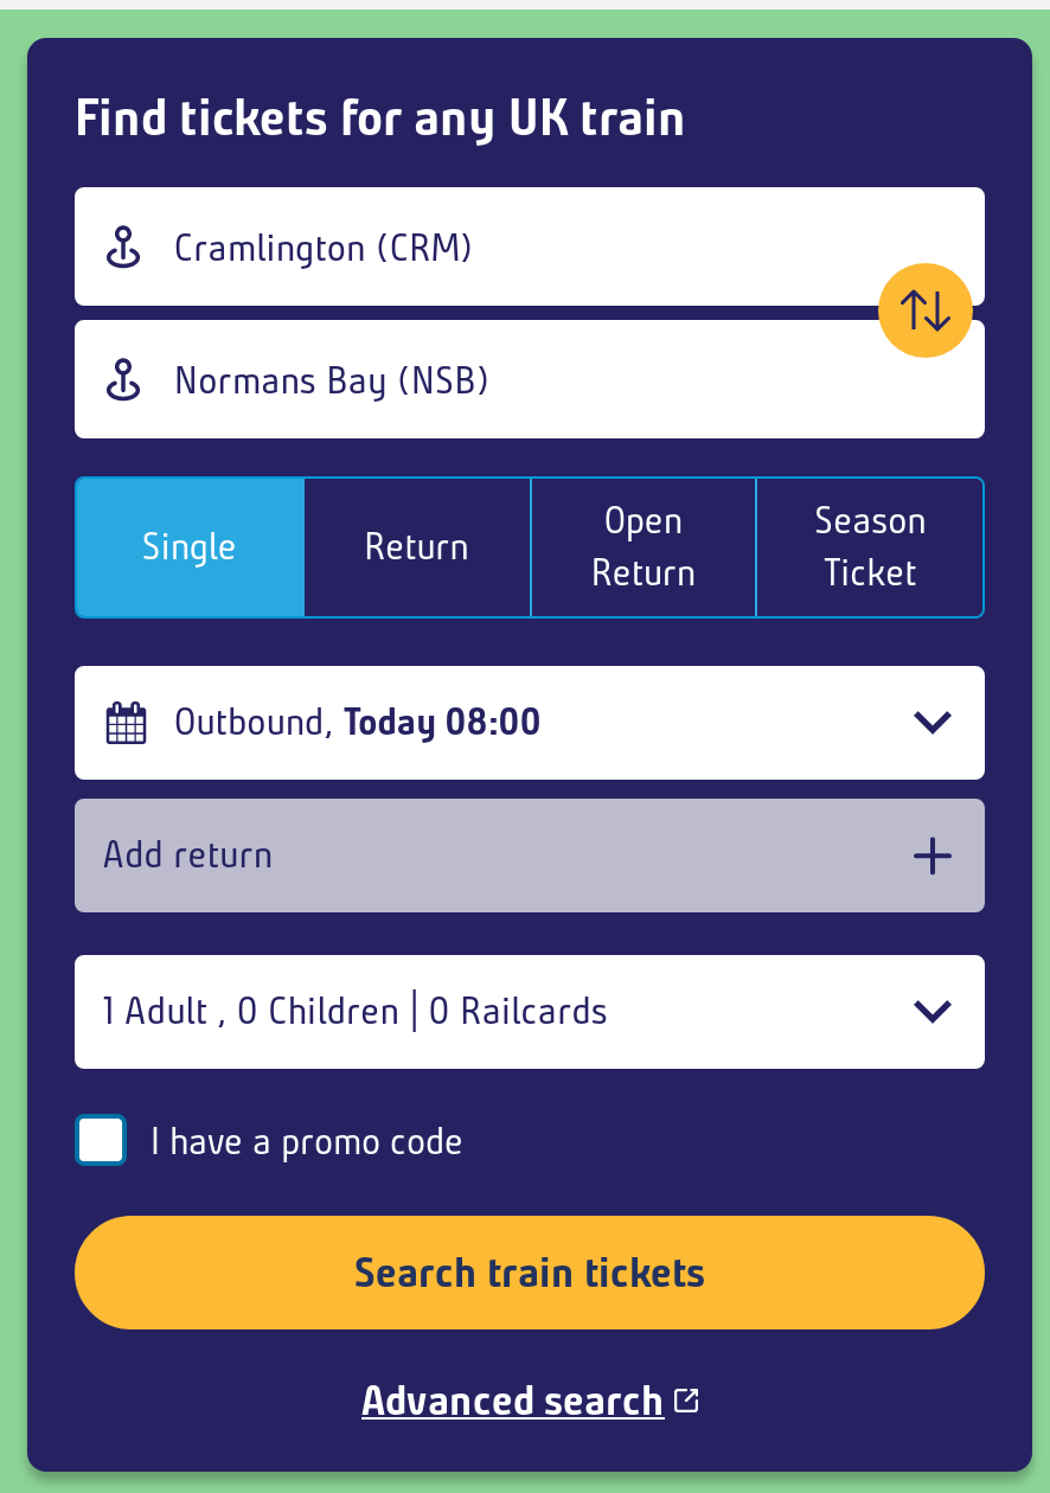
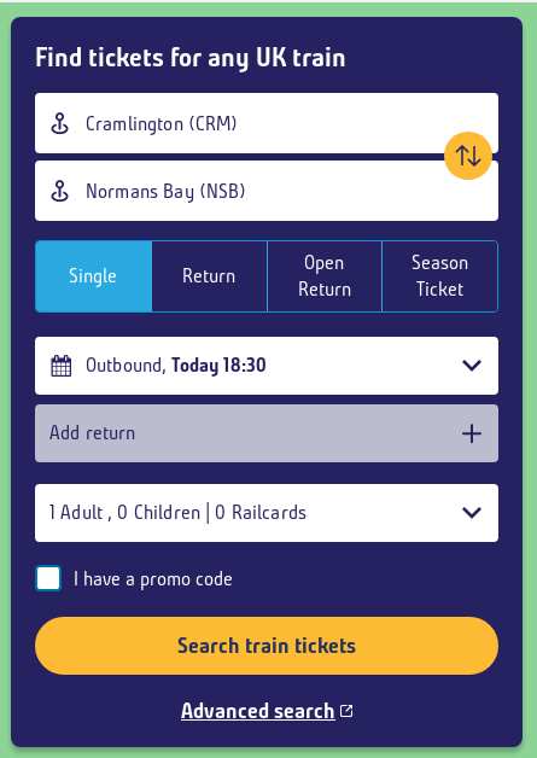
[174,699,542,744] Outbound, Today 08:00 -> [86,354,267,377] Outbound, Today 18:30

